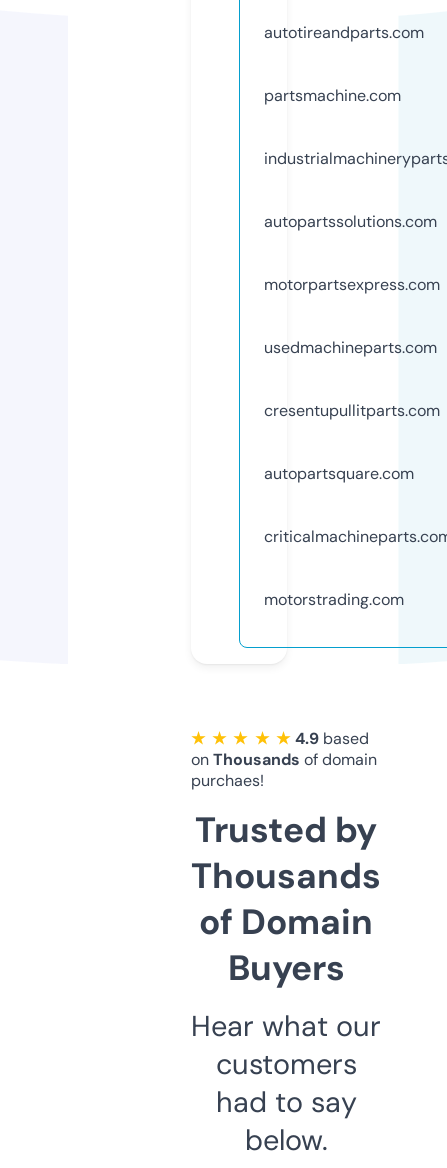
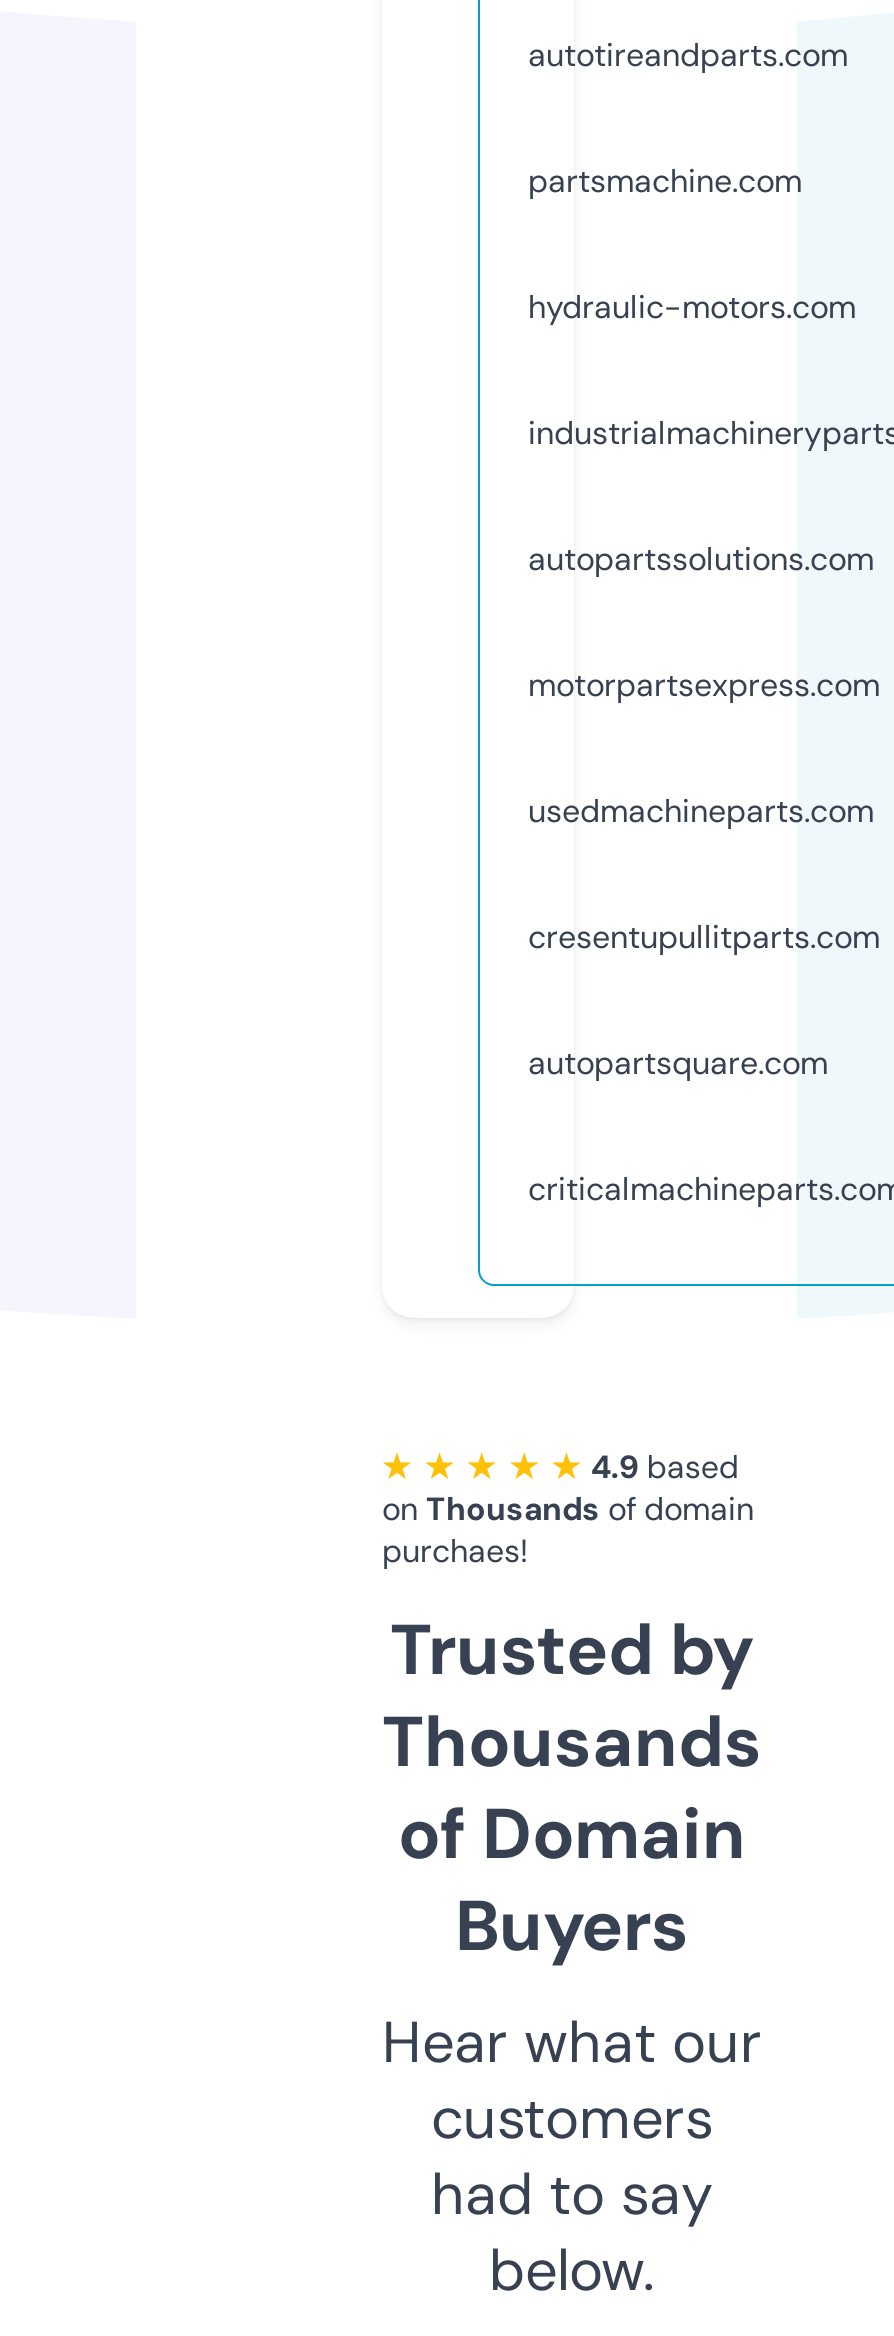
none -> [528,286,856,328] hydraulic-motors.com
moved [264,211,440,484] -> [528,538,880,1084]: autopartssolutions.com | motorpartsexpress.com | usedmachineparts.com | cresentupullitparts.com | autopartsquare.com
[264,589,404,610] motorstrading.com -> none

